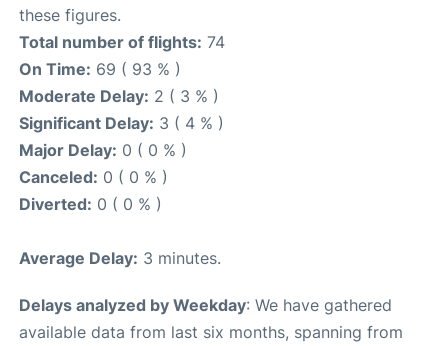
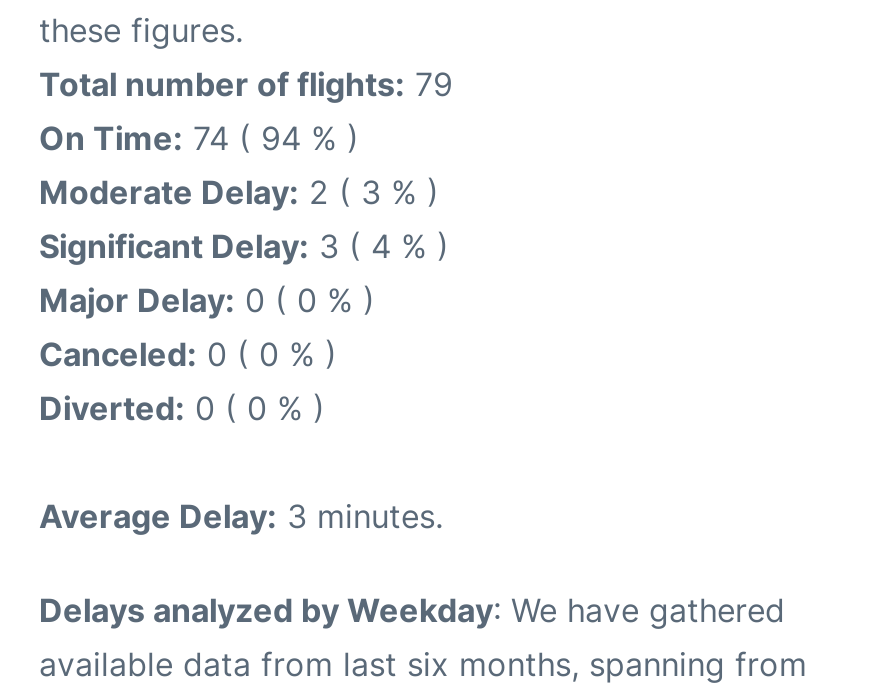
[19,32,225,52] Total number of flights: 74 -> [39,64,453,104] Total number of flights: 79
[19,59,181,79] On Time: 69 ( 93 % ) -> [39,118,359,158] On Time: 74 ( 94 % )

